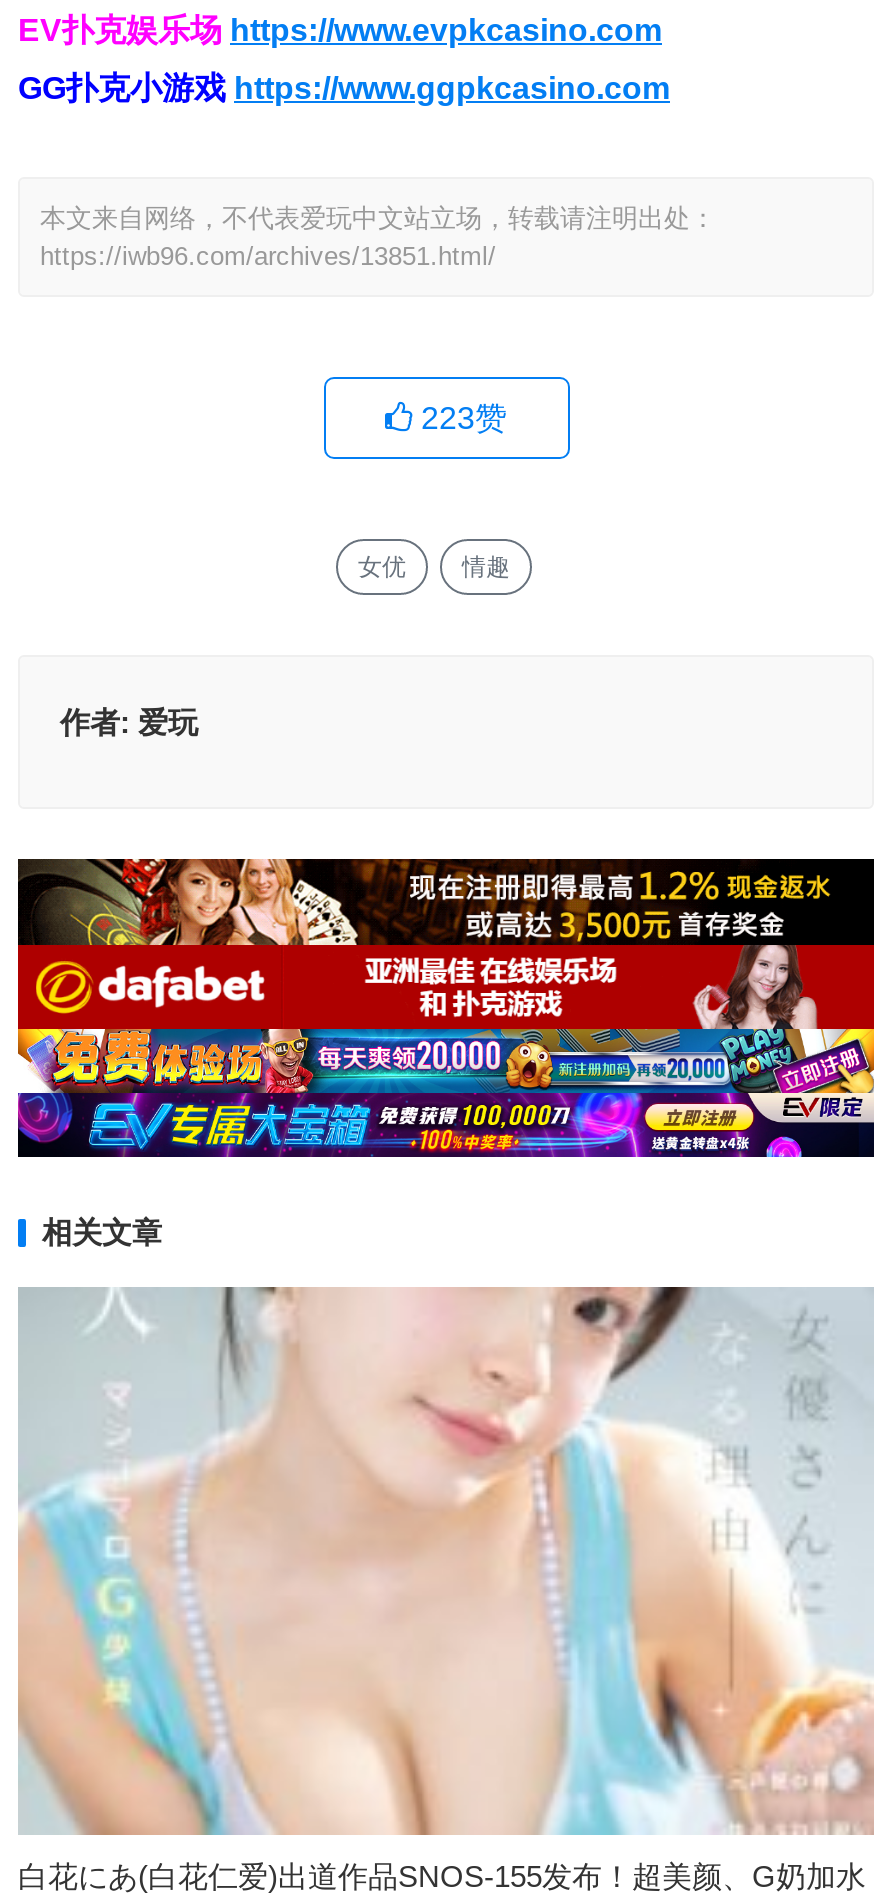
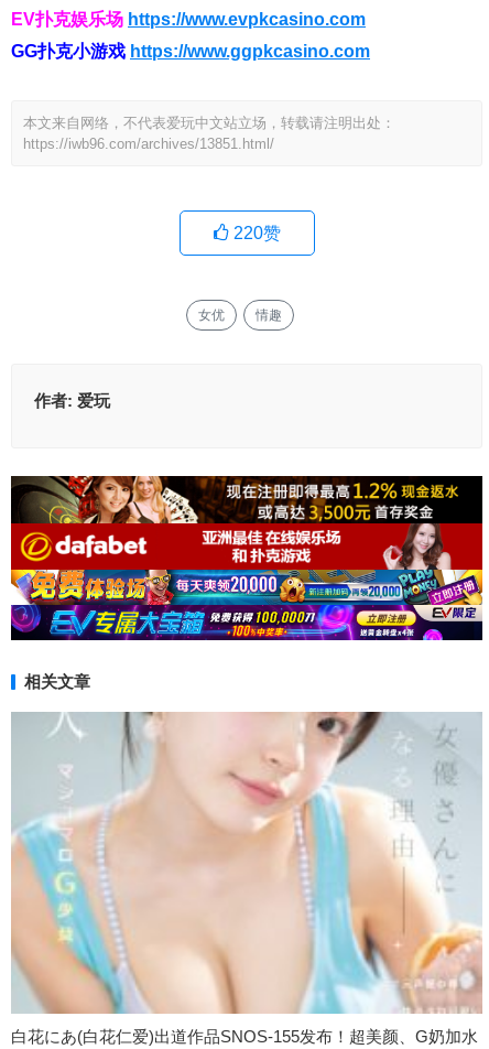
[413,401,507,435] 223赞 -> [229,223,280,242] 220赞

